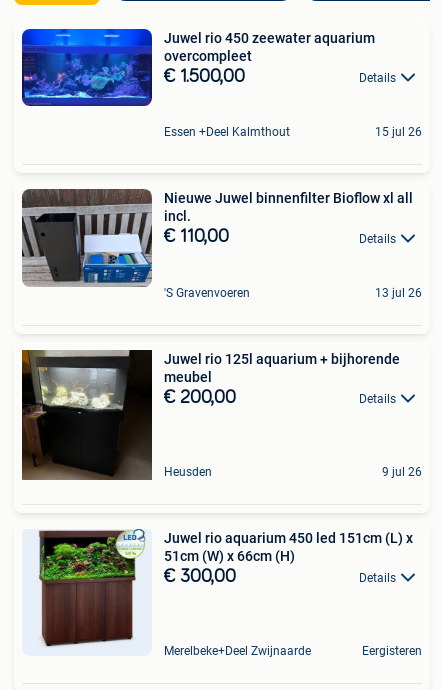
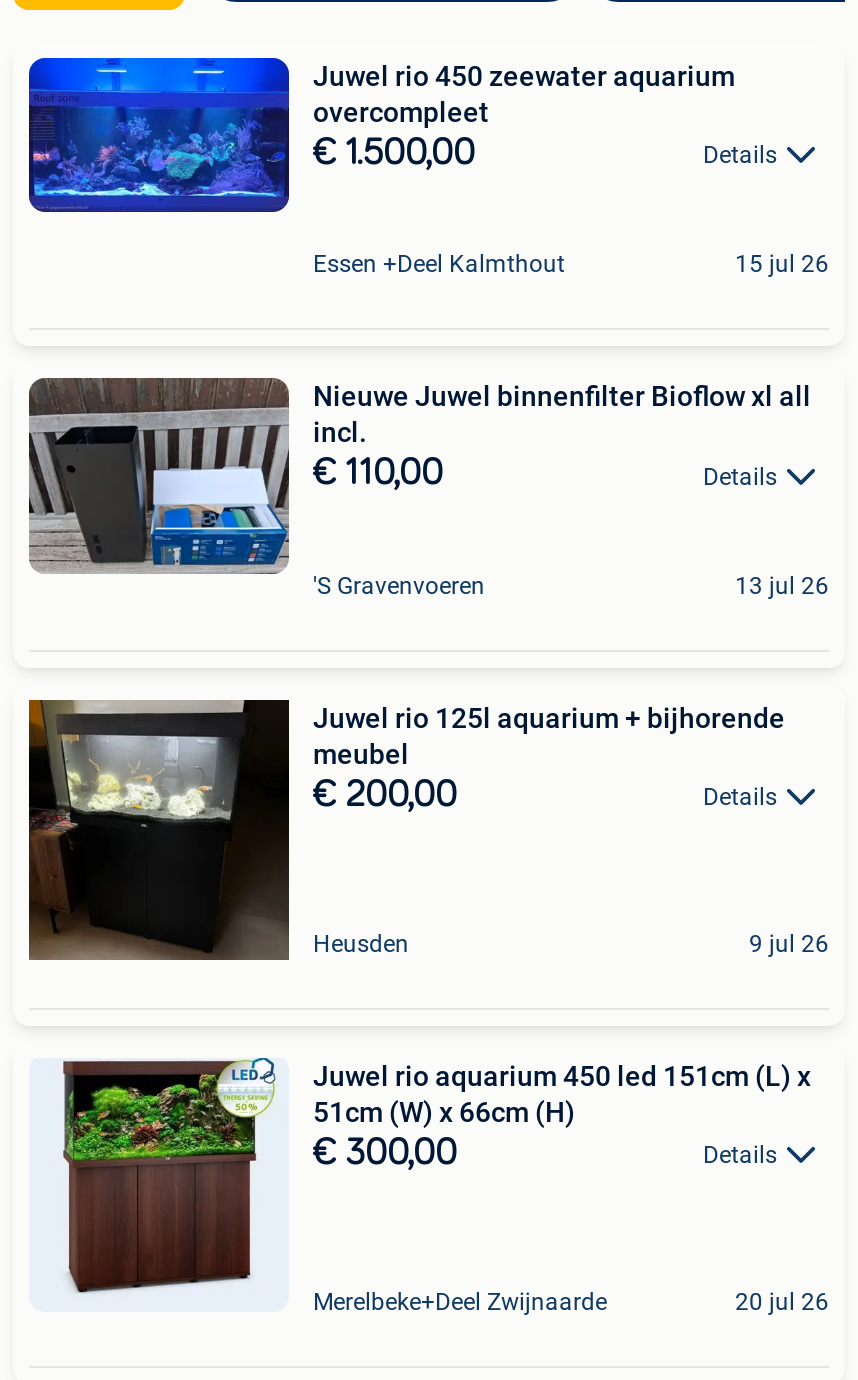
[362,644,422,658] Eergisteren -> [735,1287,829,1315] 20 jul 26

